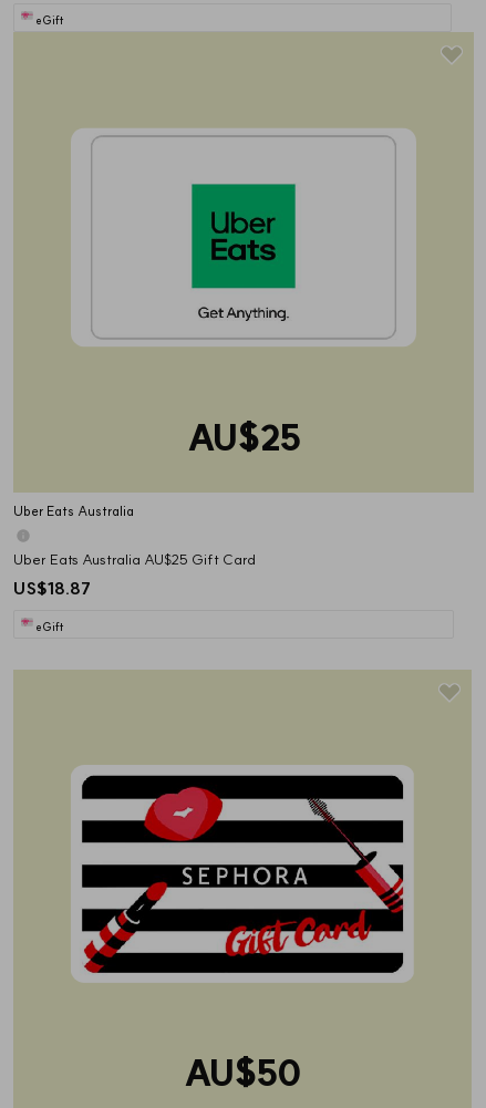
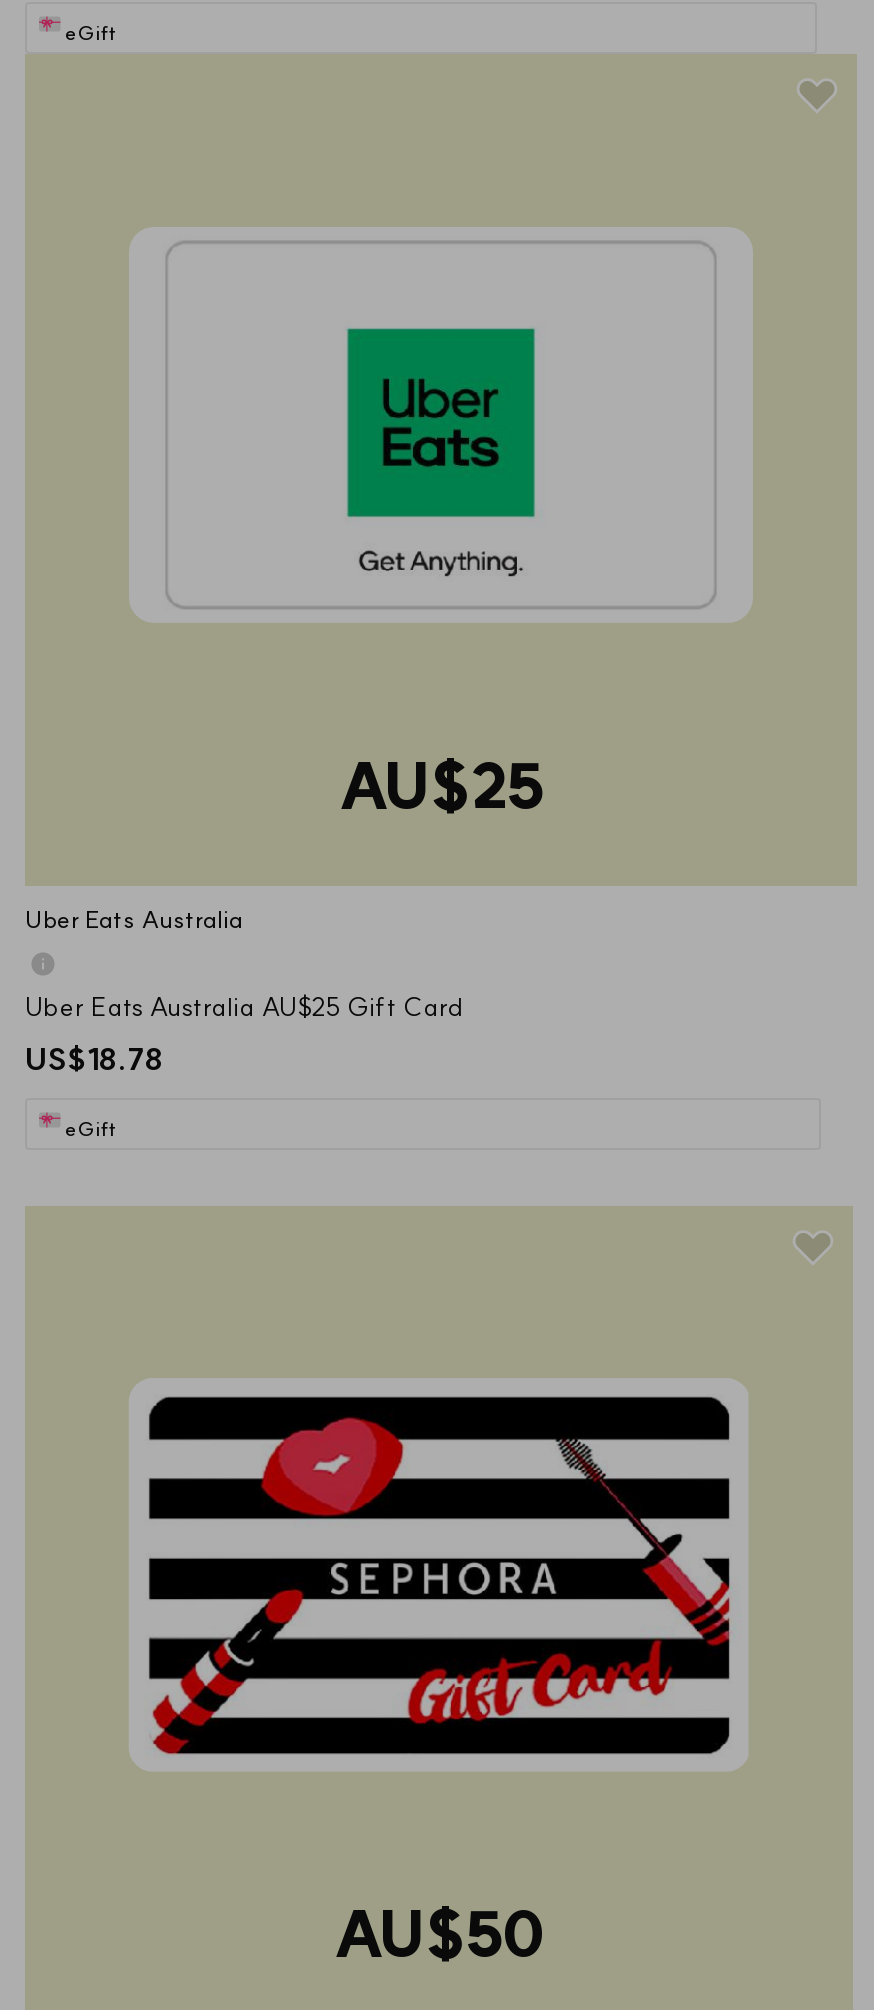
[13,578,91,599] US$18.87 -> [25,1040,165,1078] US$18.78

